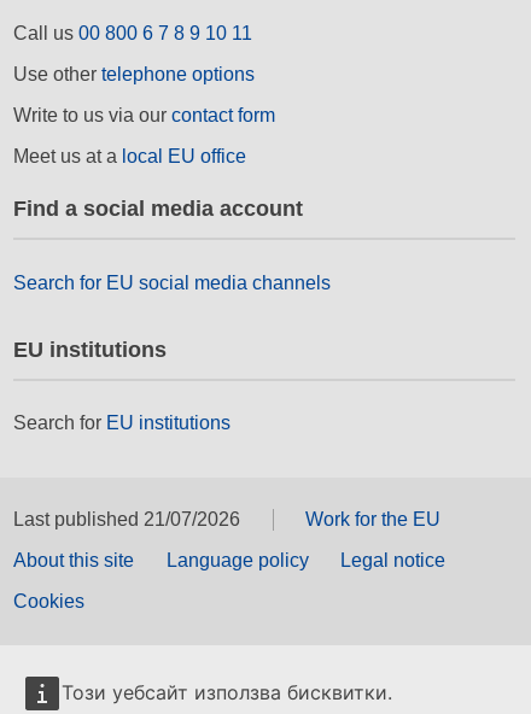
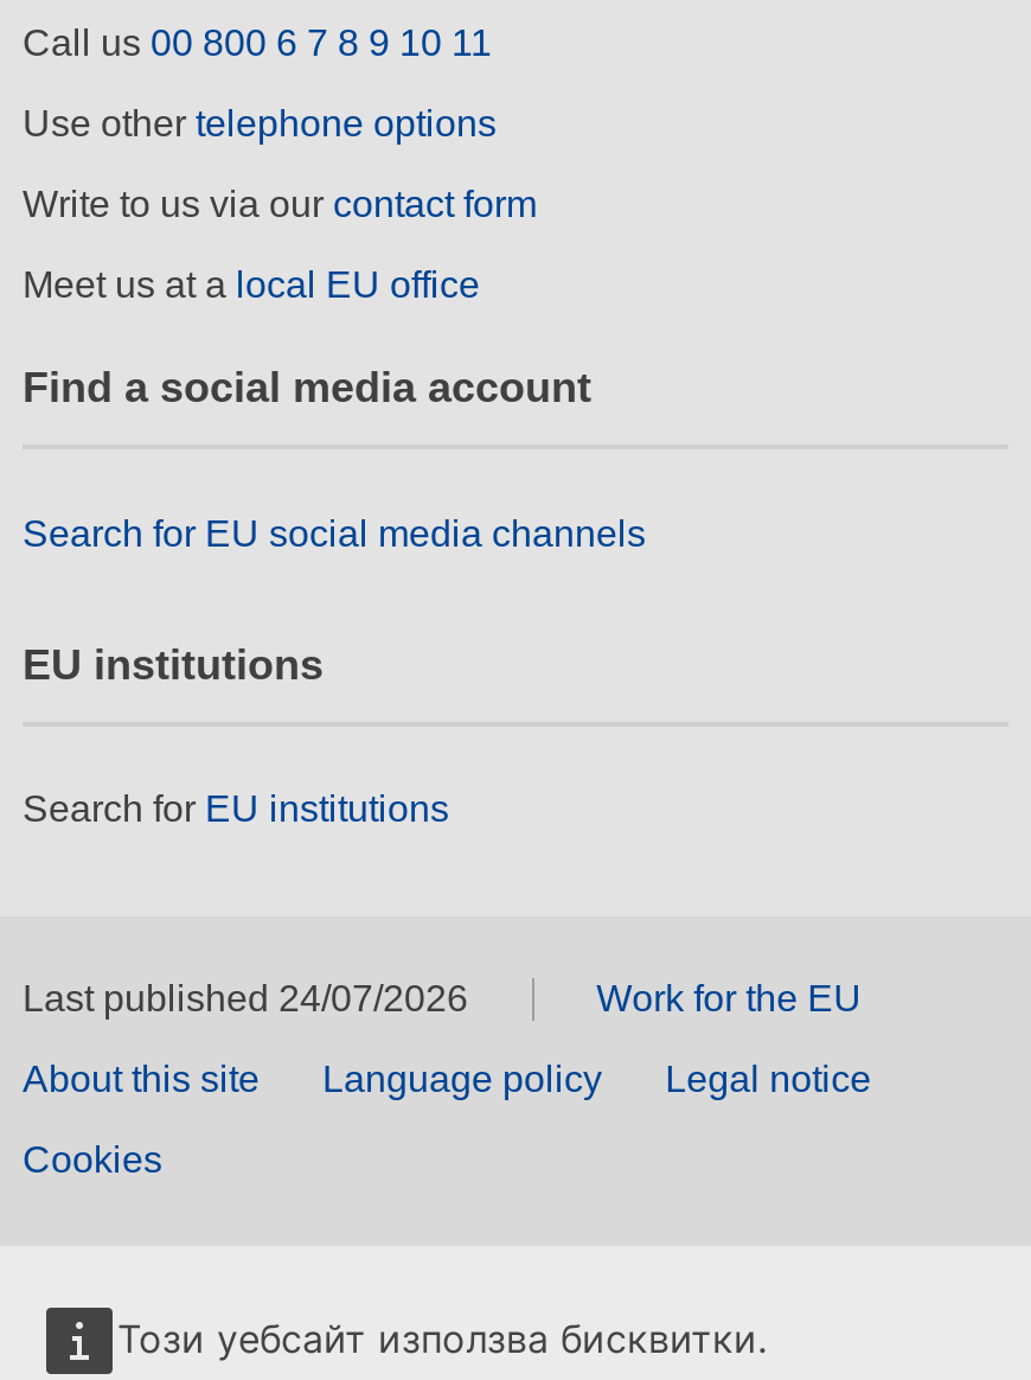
[13,510,240,530] Last published 21/07/2026 -> [23,979,468,1020] Last published 24/07/2026

